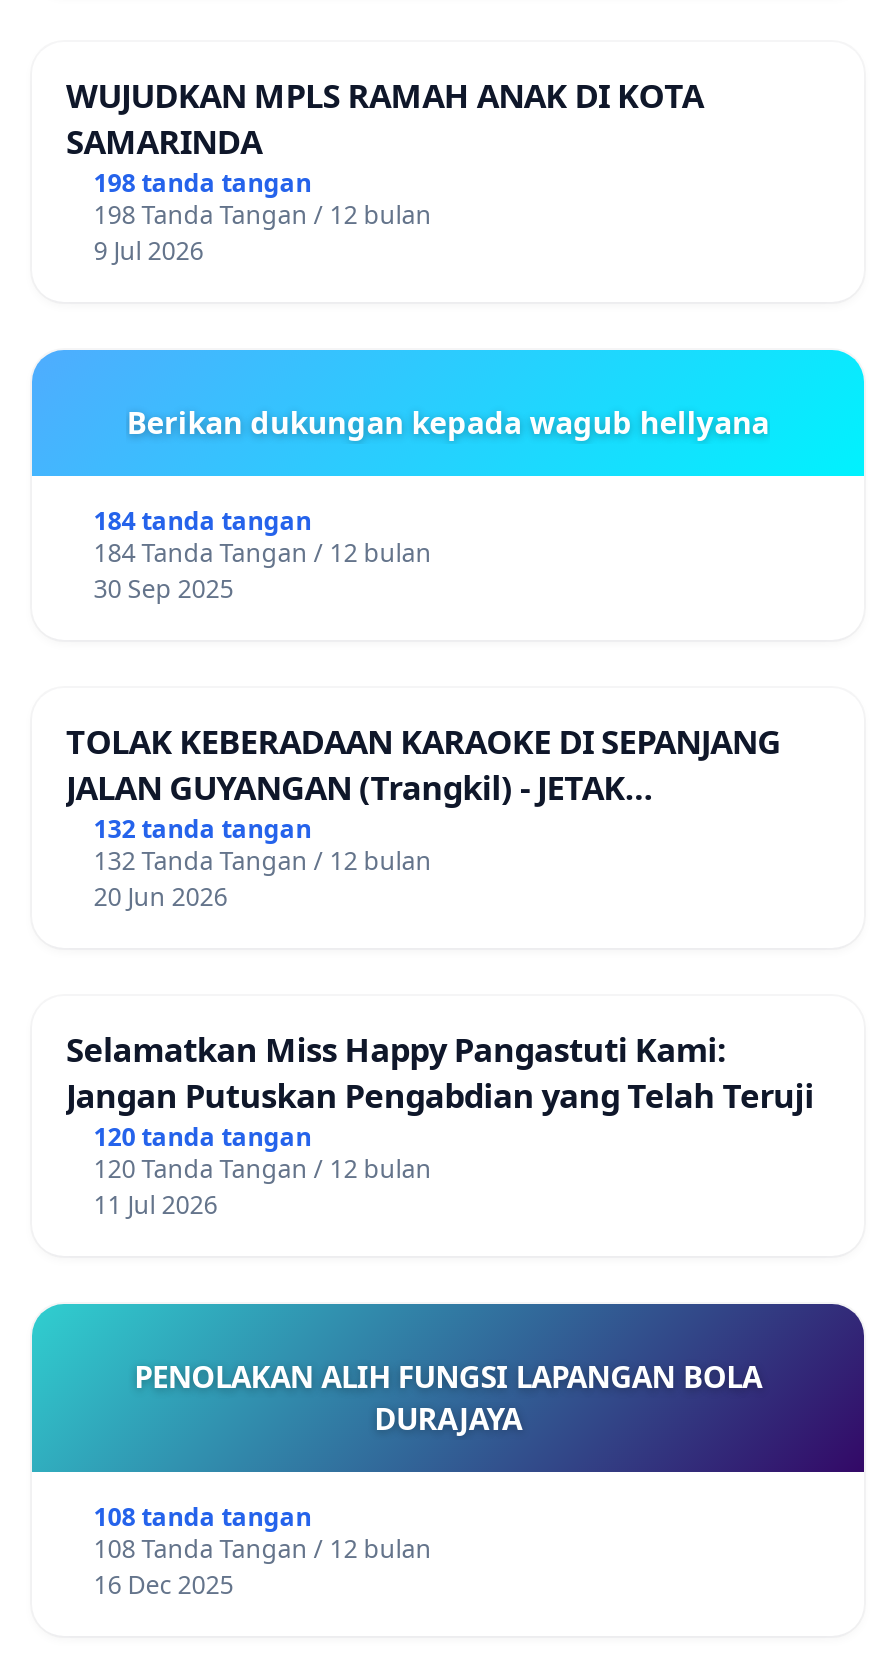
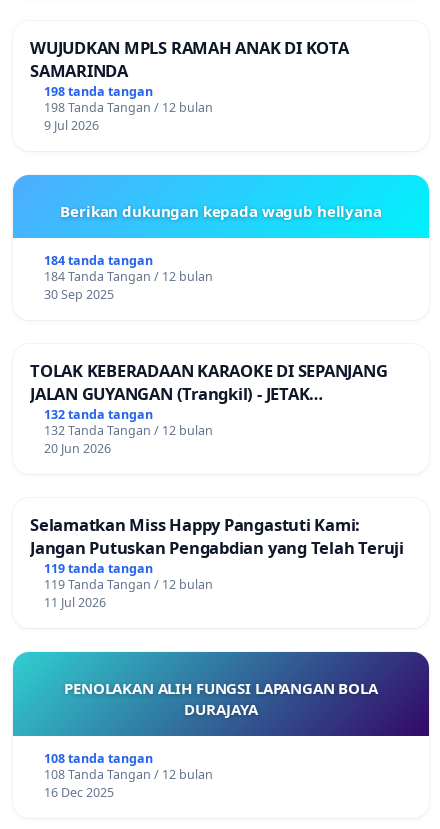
[94,1120,312,1154] 120 tanda tangan -> [44,560,153,577] 119 tanda tangan
[94,1152,432,1186] 120 Tanda Tangan / 12 bulan -> [44,576,213,593] 119 Tanda Tangan / 12 bulan

